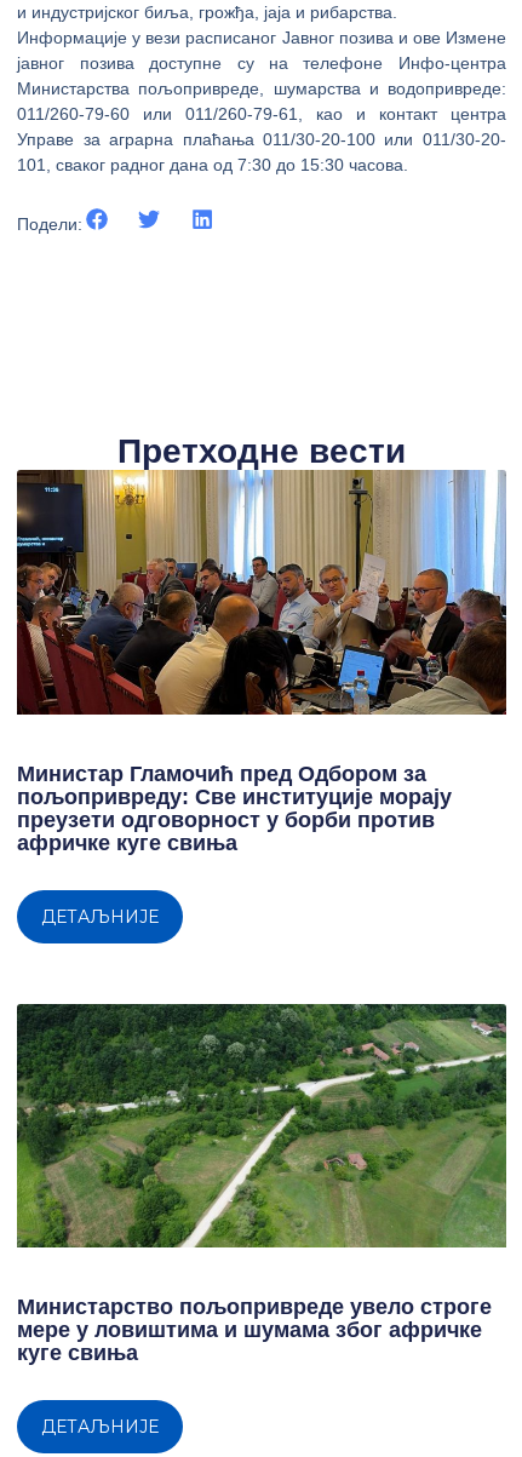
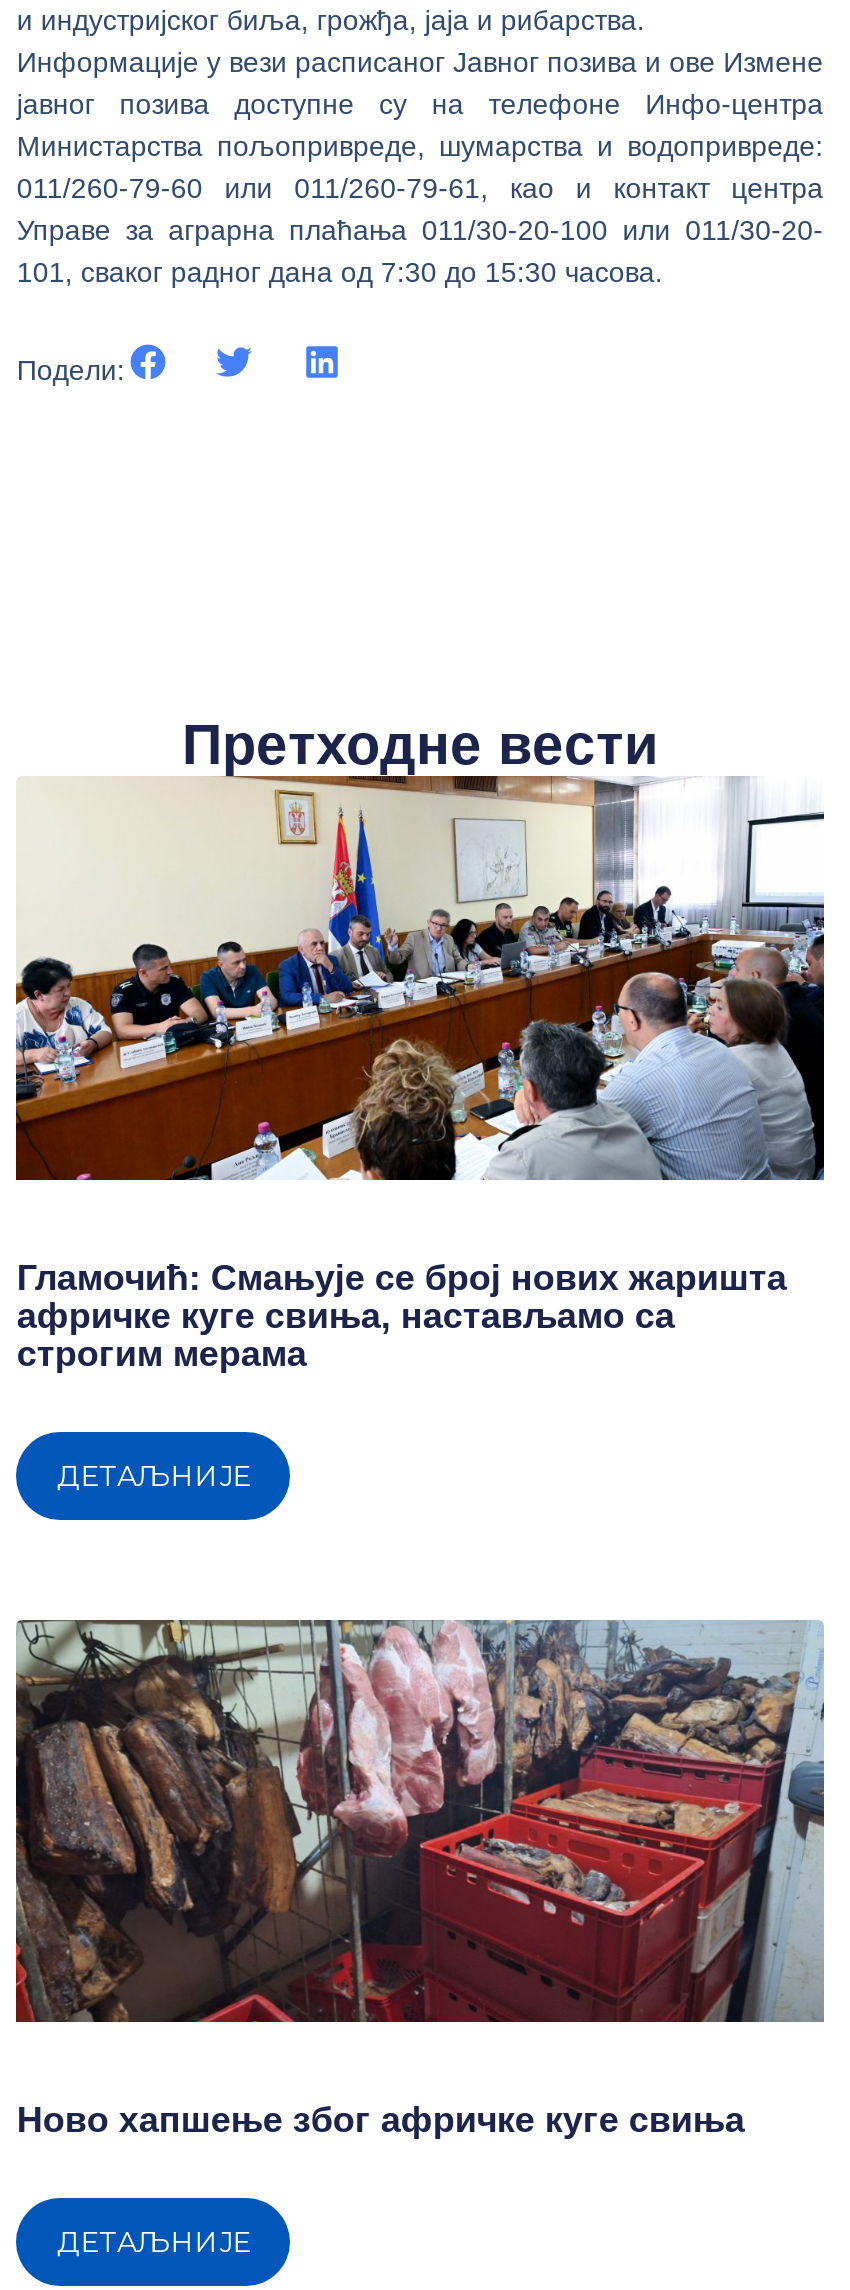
[16,469,507,855] [image] | Министар Гламочић пред Одбором за | пољопривреду: Све институције морају | преузети одговорност у борби против | афричке куге свиња -> [14,776,826,1373] [image] | Гламочић: Смањује се број нових жаришта | афричке куге свиња, настављамо са | строгим мерама
[16,1003,507,1249] [image] -> [14,1618,826,2010] [image]
[17,1295,492,1365] Министарство пољопривреде увело строге | мере у ловиштима и шумама због афричке | куге свиња -> [17,2100,745,2140] Ново хапшење због афричке куге свиња

